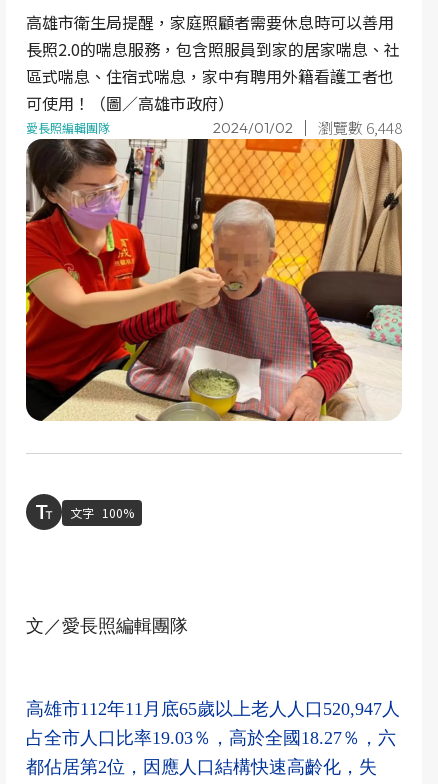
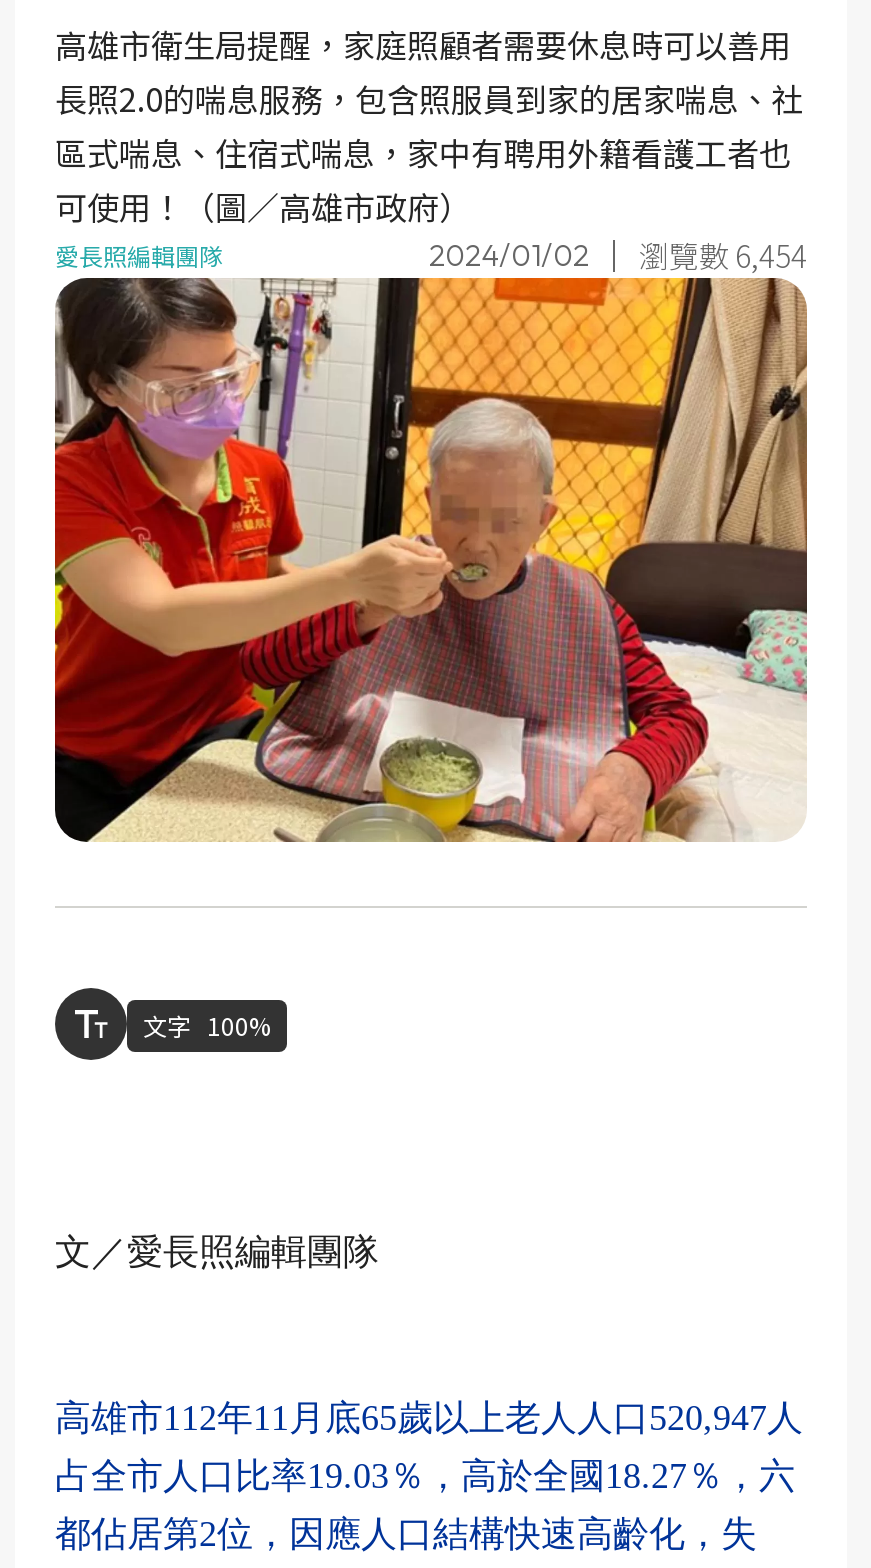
[213,117,402,138] 2024/01/02 瀏覽數 6,448 -> [429,234,807,276] 2024/01/02 瀏覽數 6,454

